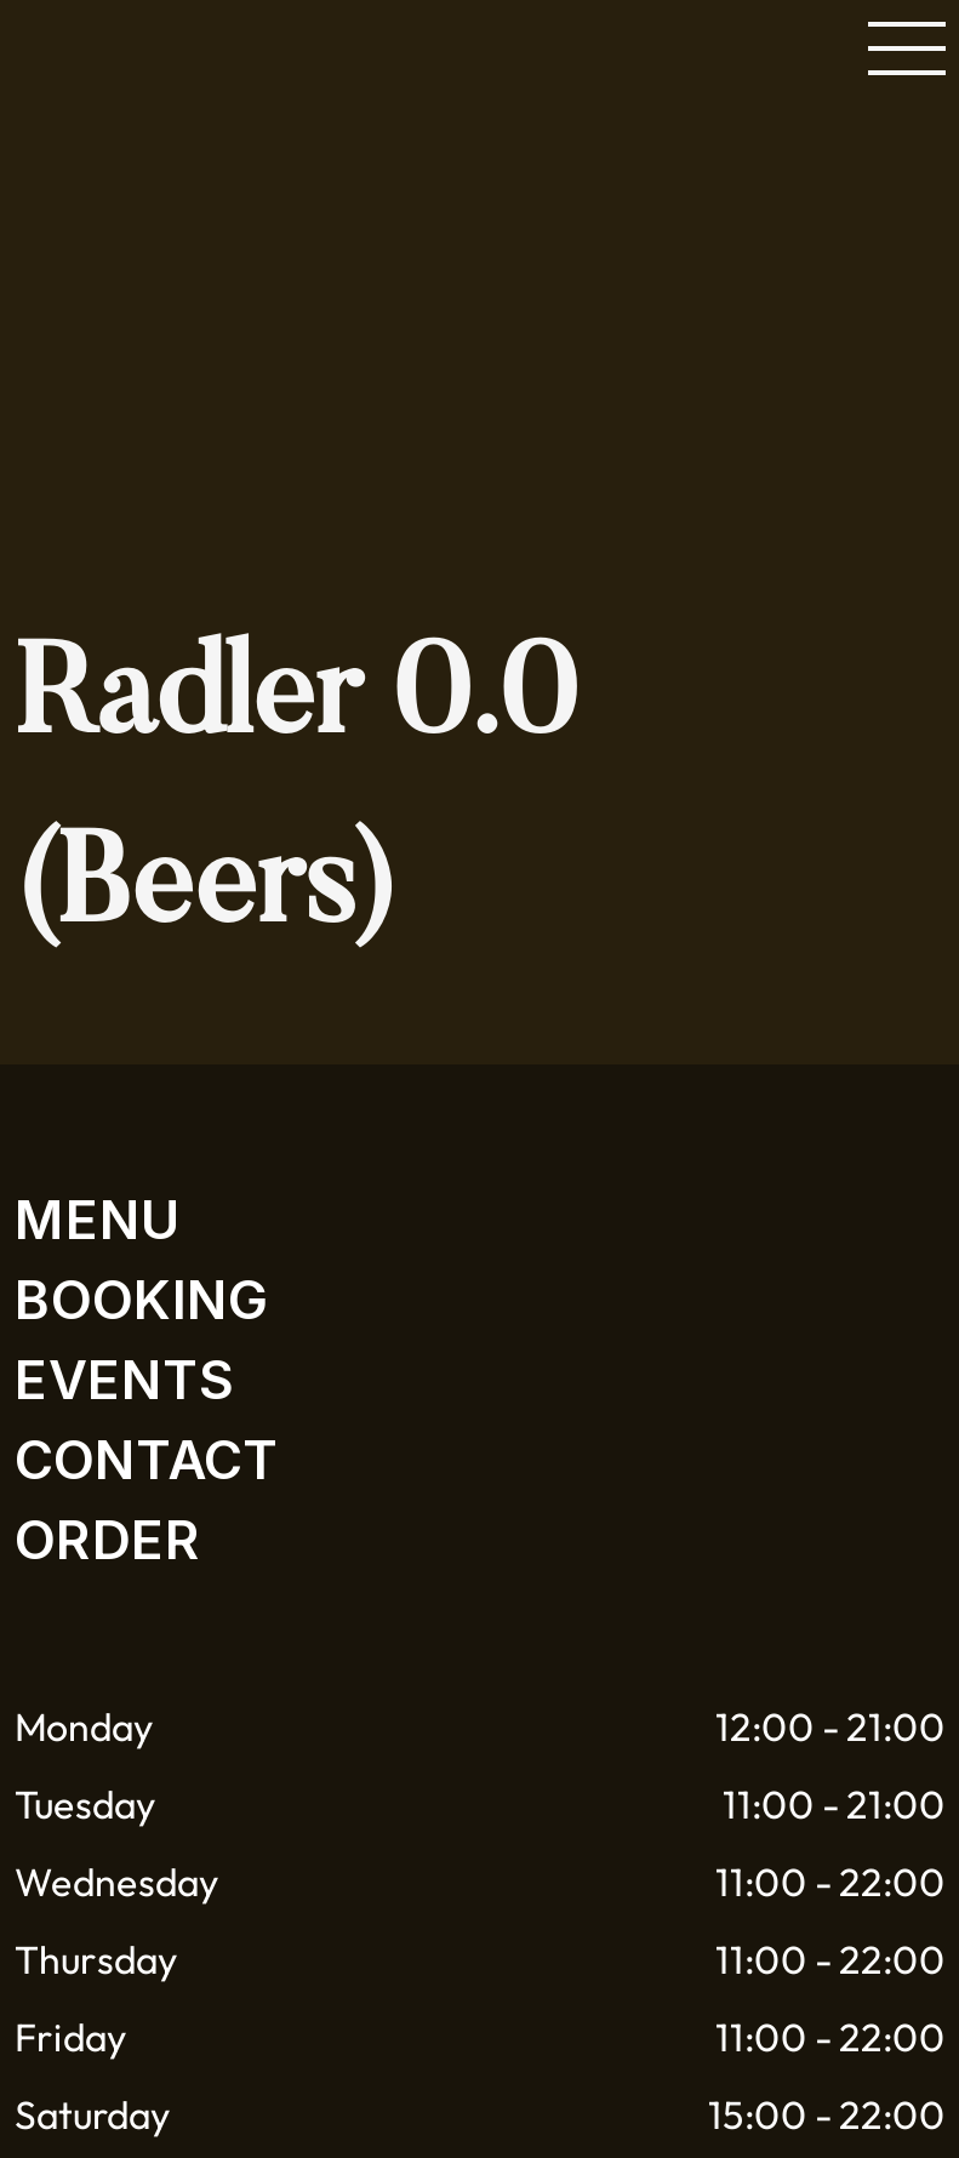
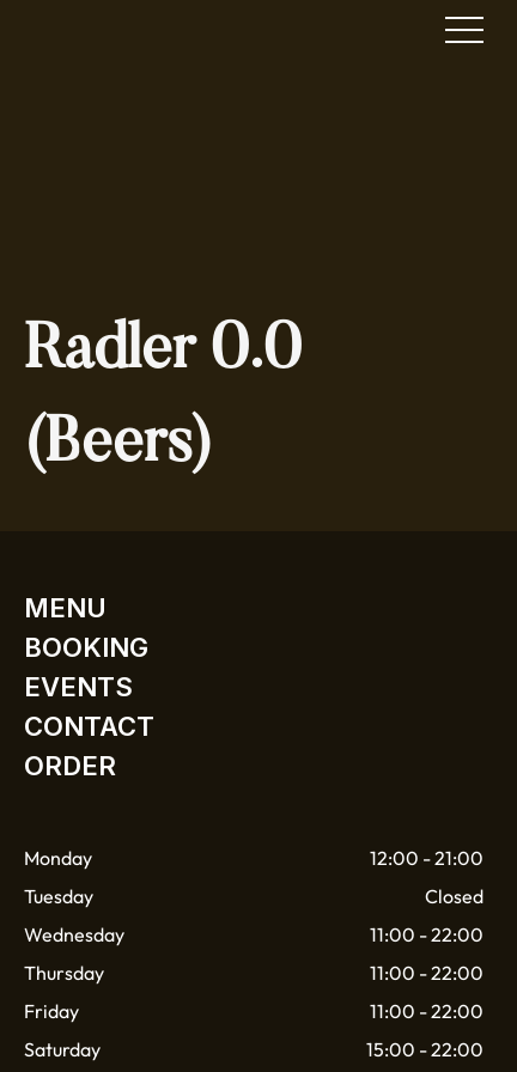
[723,1780,946,1828] 11:00 - 21:00 -> [425,884,483,908] Closed

